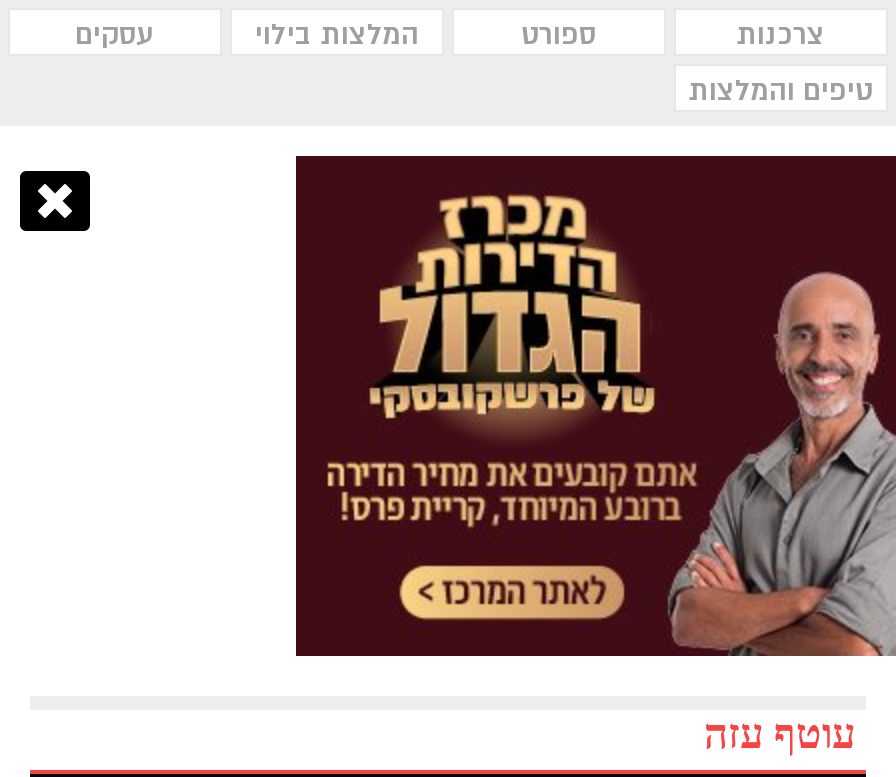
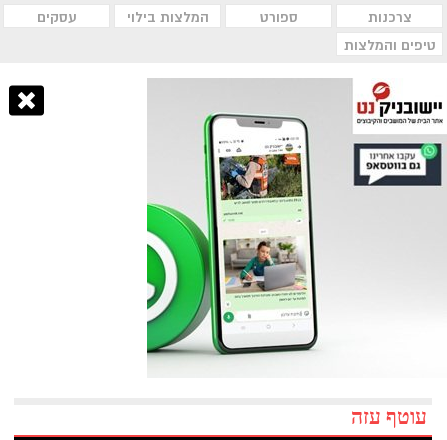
[294,154,890,658] [image] -> [146,81,444,363] [image]

